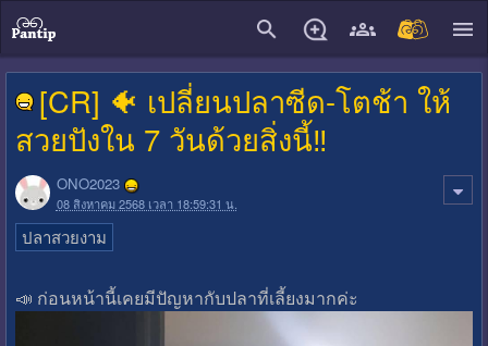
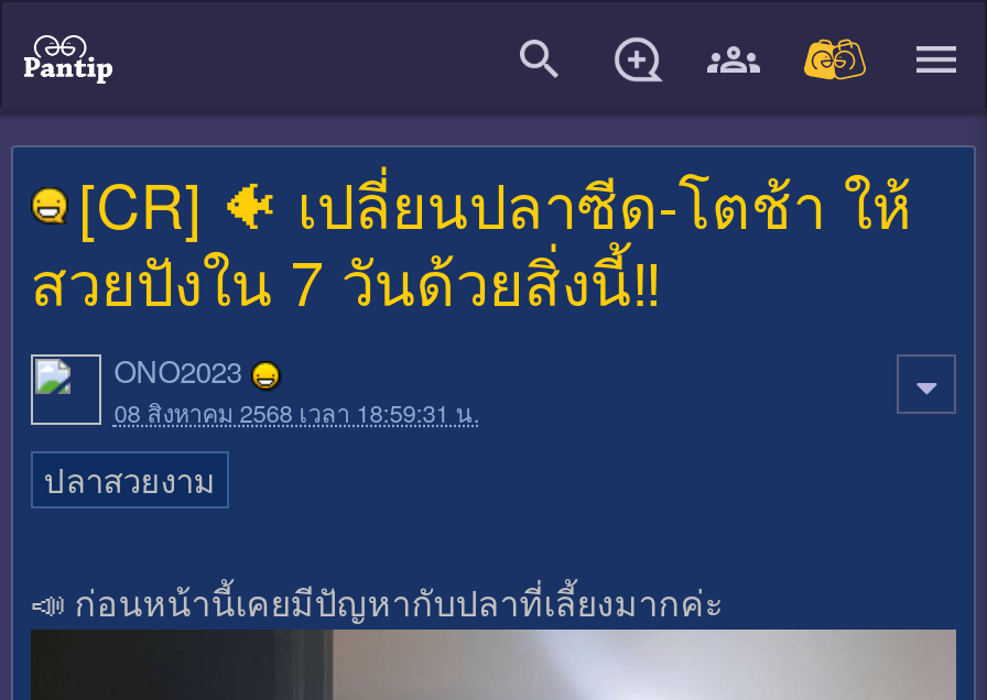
[15,175,50,210] [image] -> [29,352,104,427] [image]

